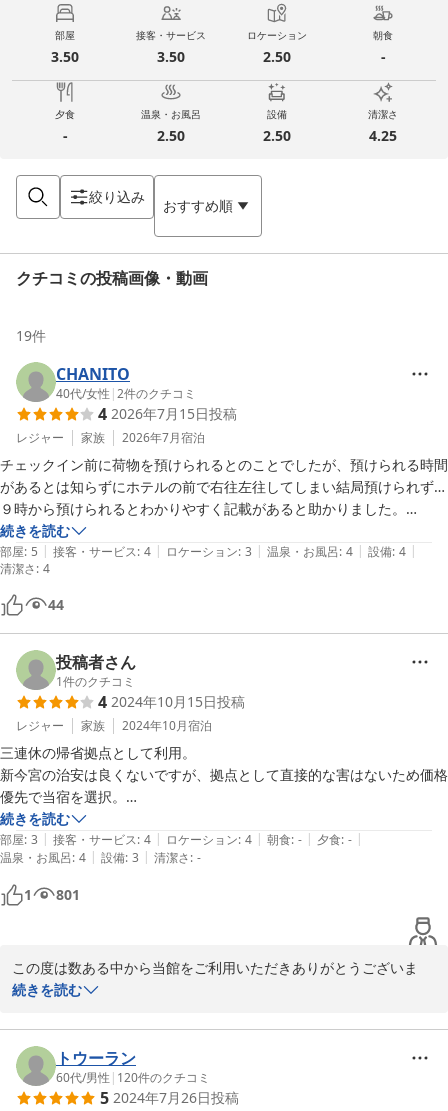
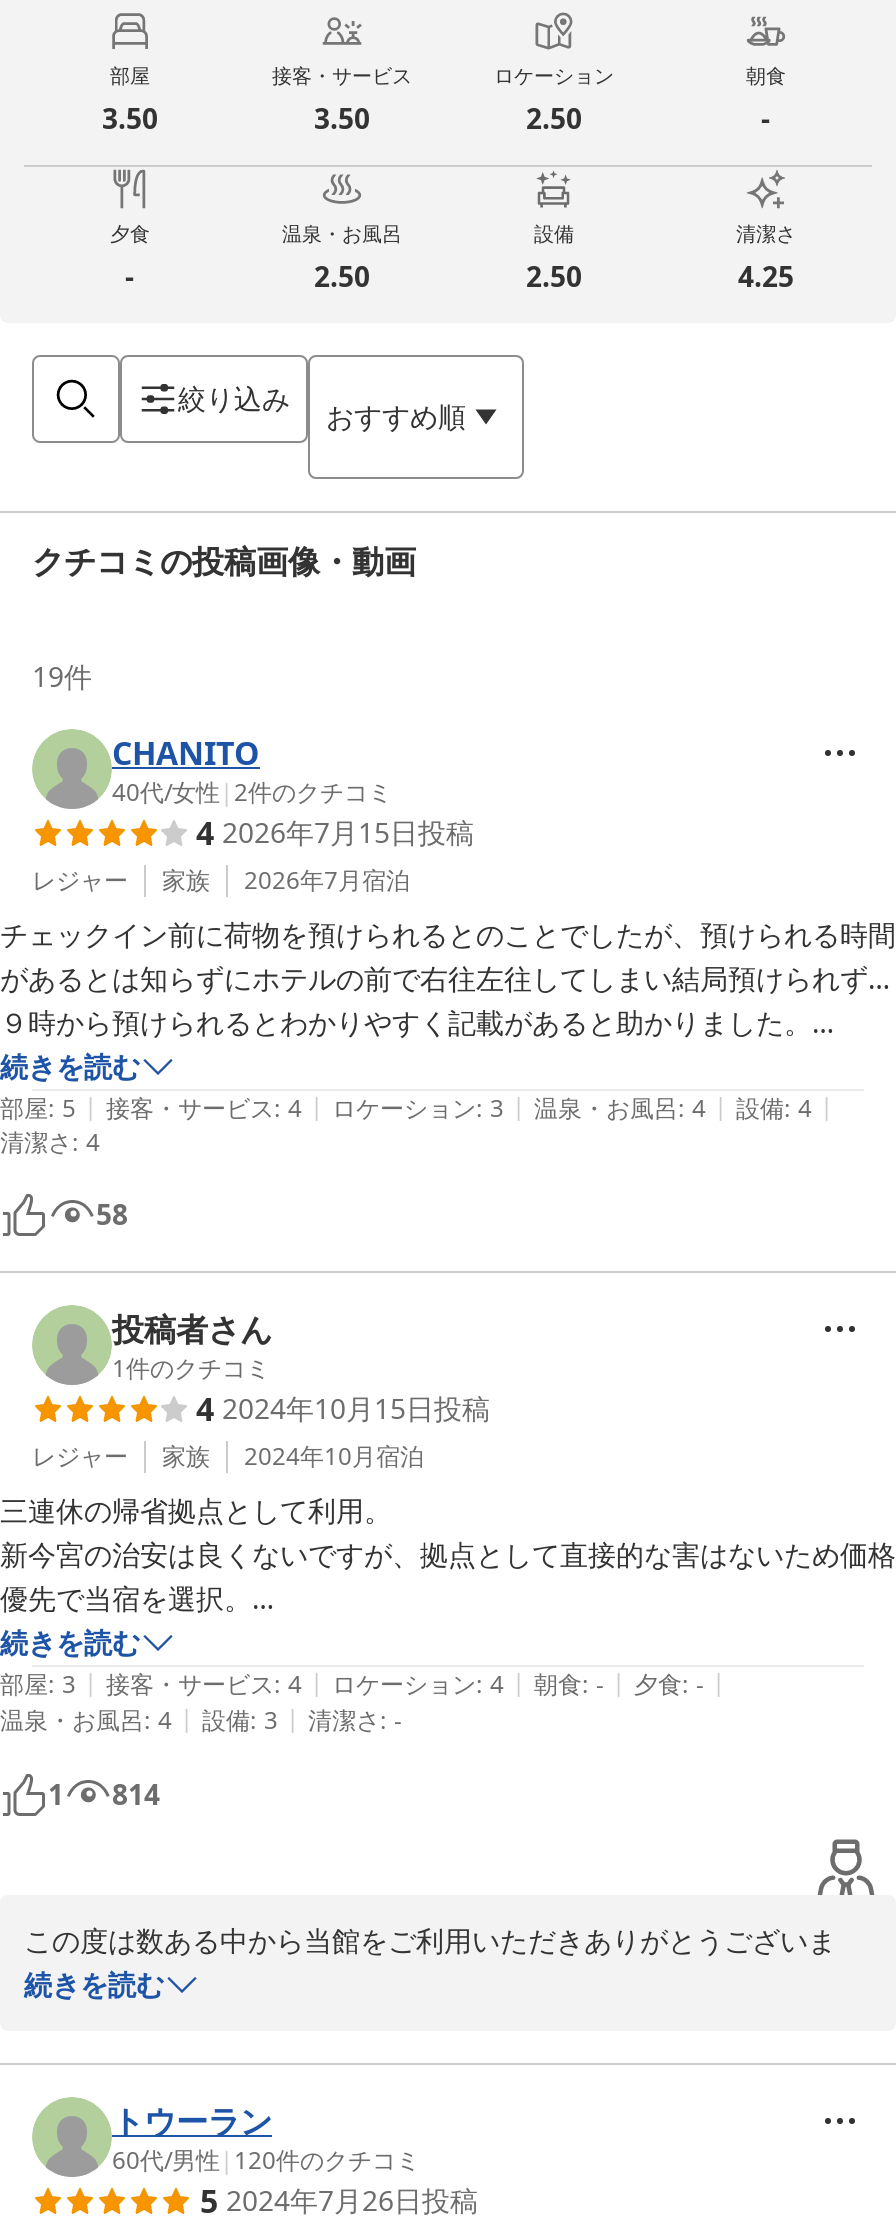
[48,595,64,614] 44 -> [96,1195,128,1233] 58
[24,885,80,904] 1 801 -> [48,1775,160,1813] 1 814

